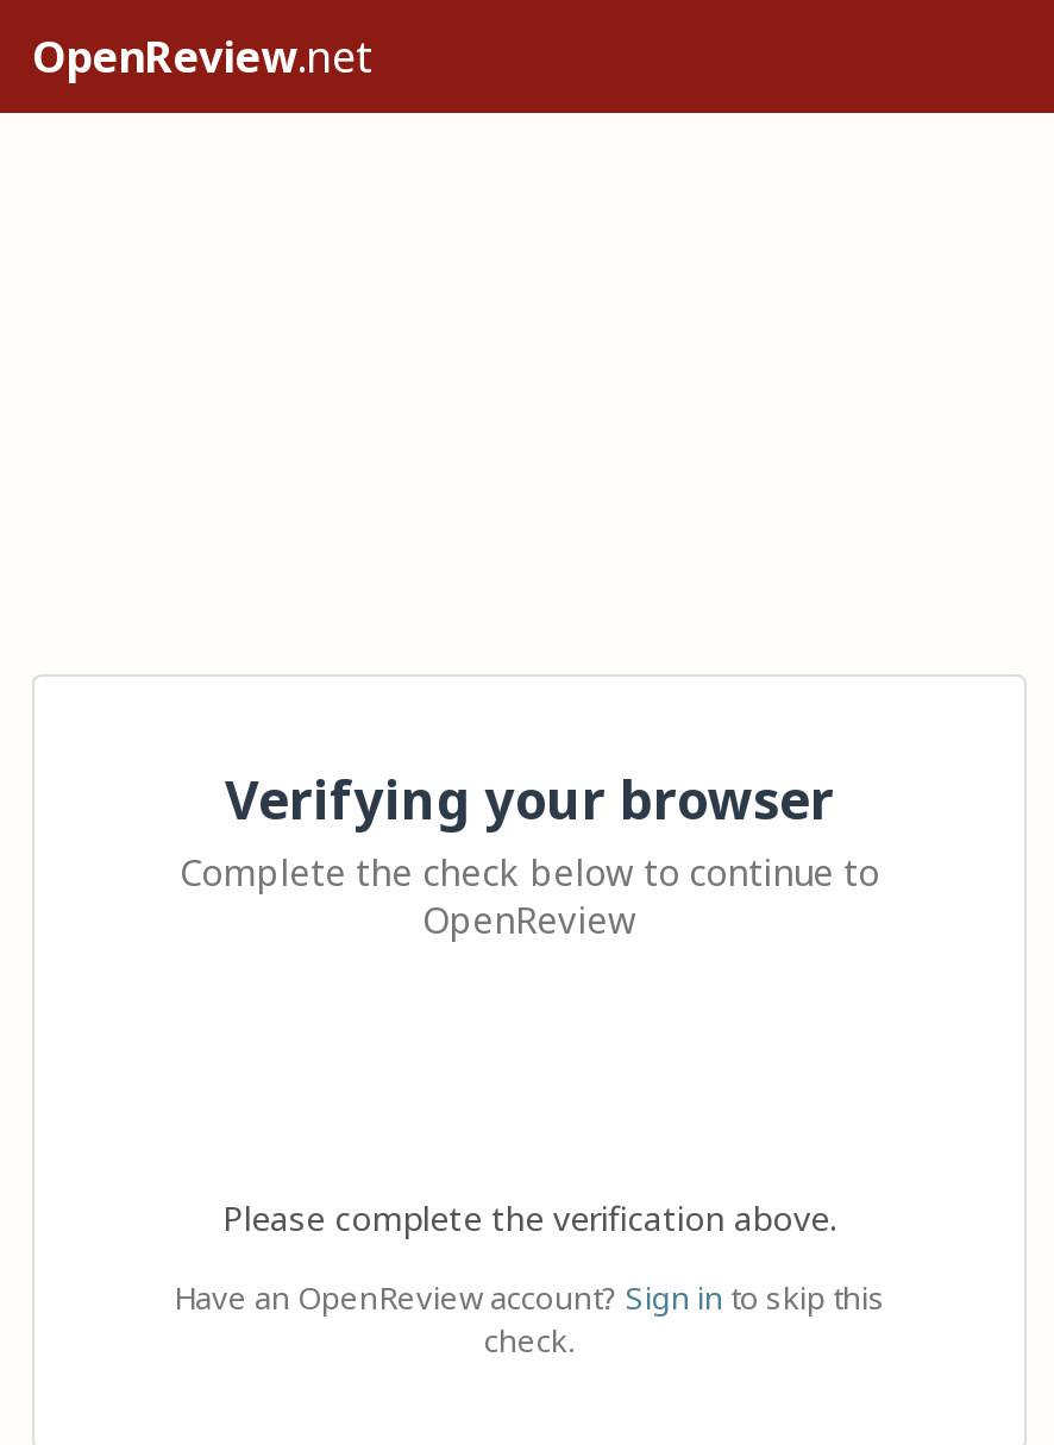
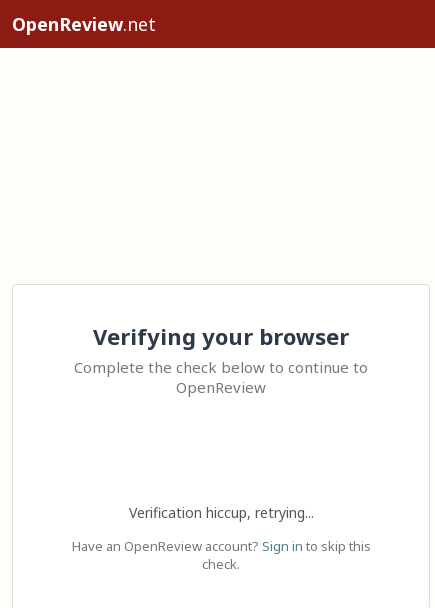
[222,1195,836,1240] Please complete the verification above. -> [128,503,313,522] Verification hiccup, retrying...

